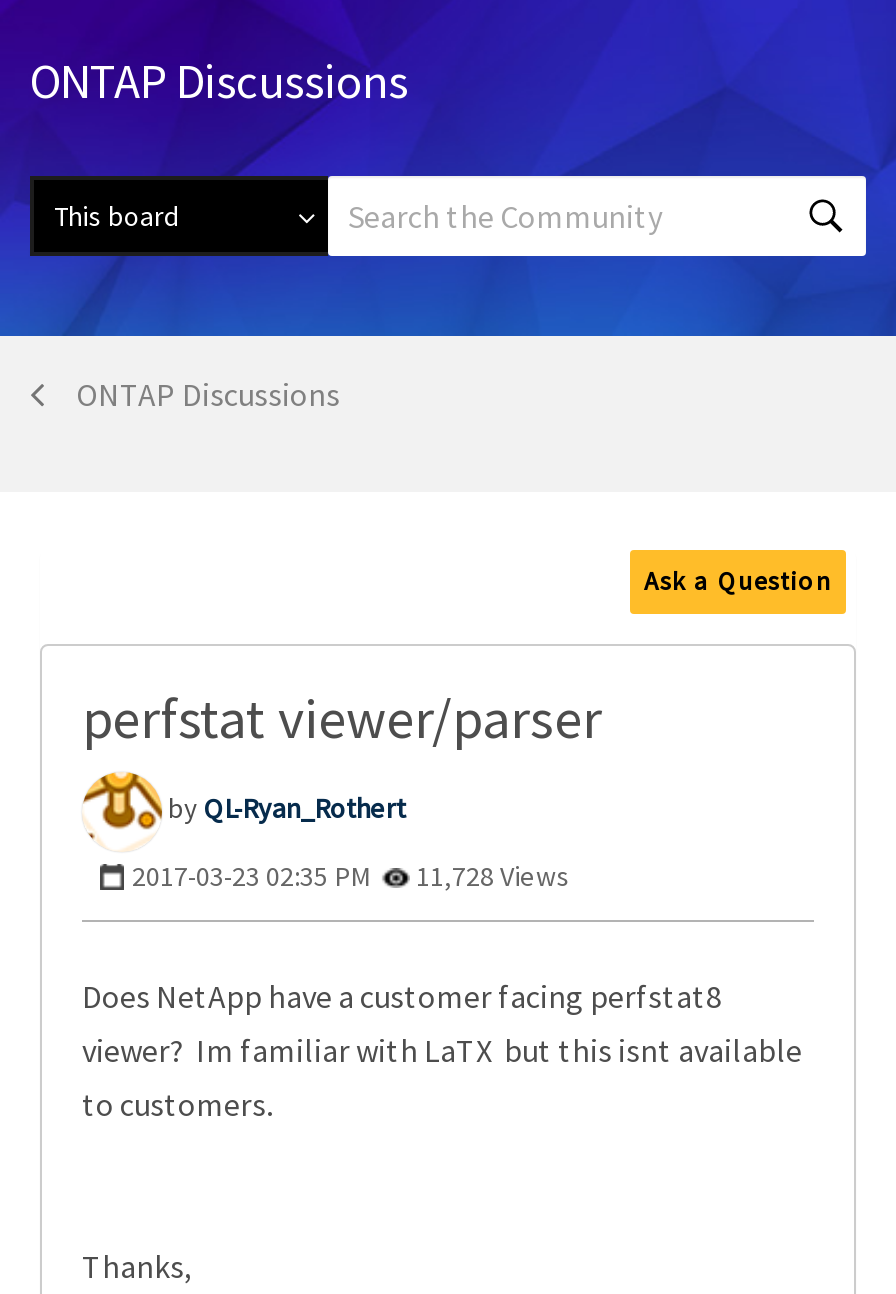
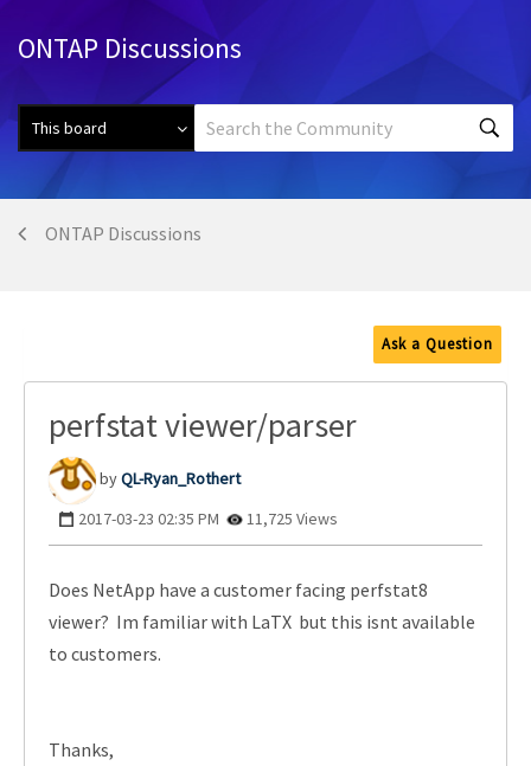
[132,858,570,894] 2017-03-23 02:35 PM 11,728 Views -> [78,508,338,529] 2017-03-23 02:35 PM 11,725 Views

